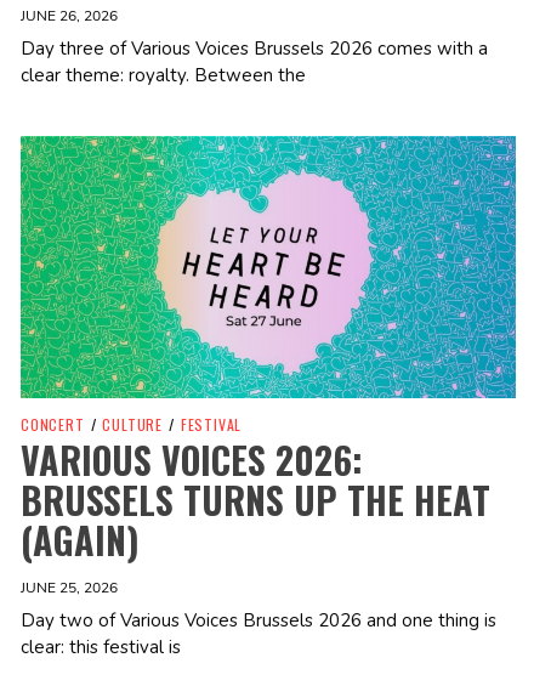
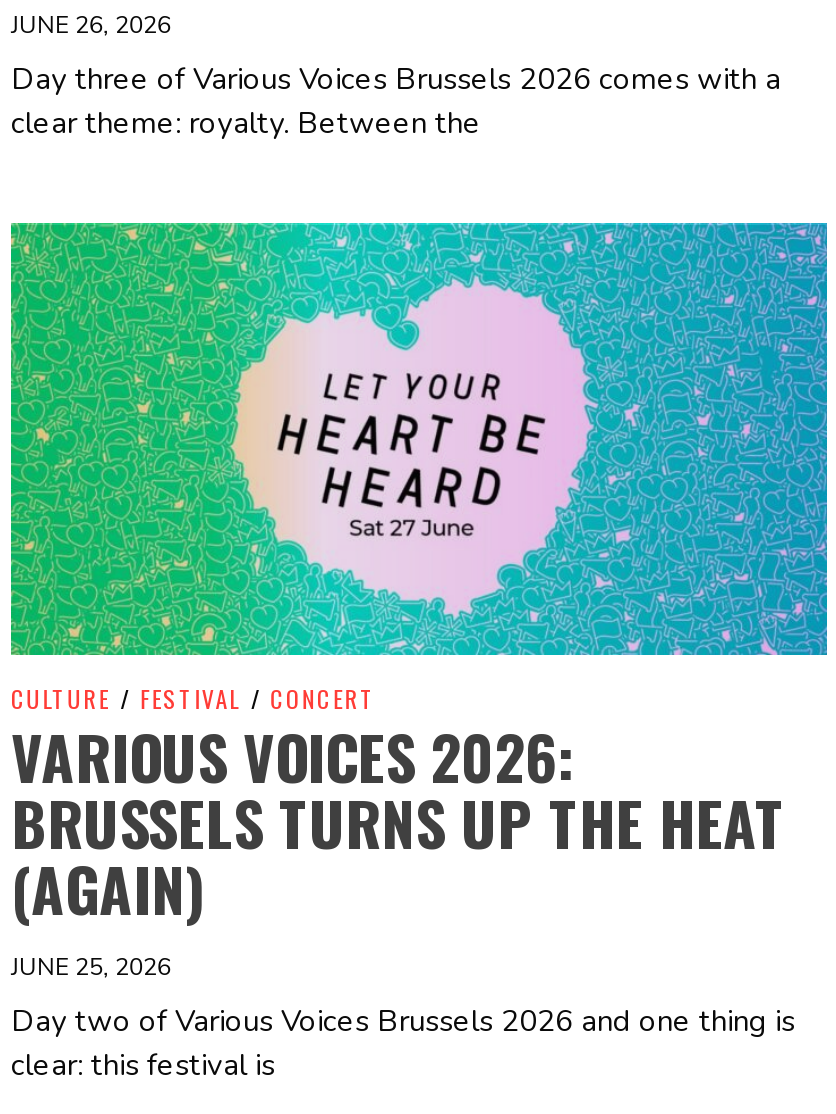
[21,414,242,434] CONCERT / CULTURE / FESTIVAL -> [11,681,375,715] CULTURE / FESTIVAL / CONCERT

